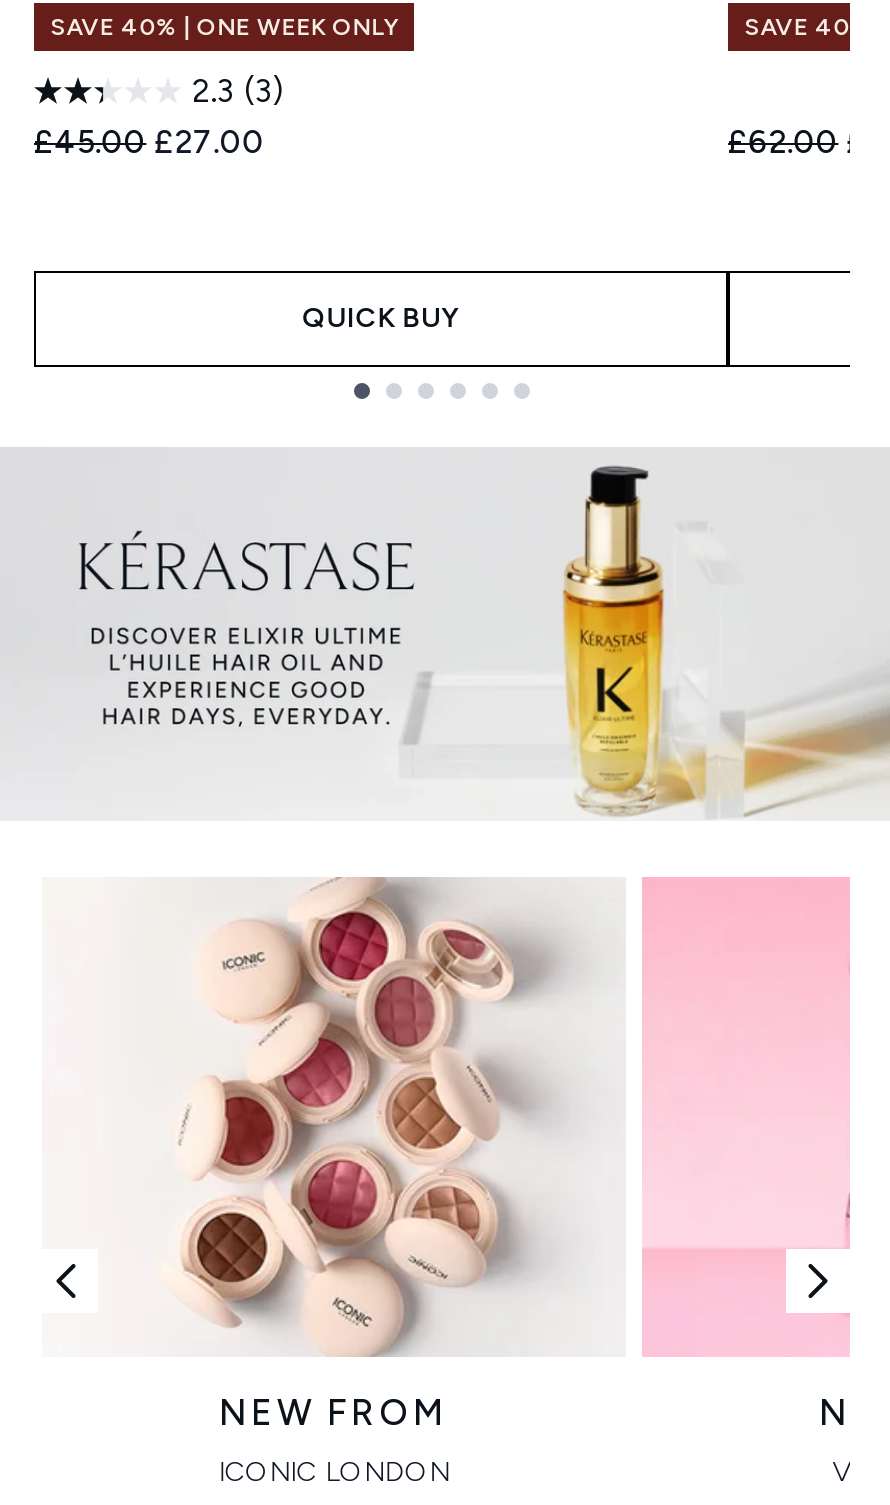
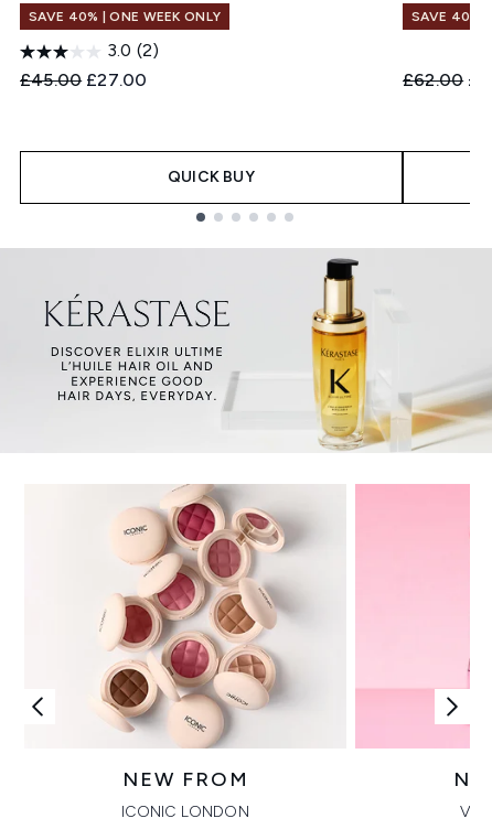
[192,72,284,110] 2.3 (3) -> [107,41,159,62] 3.0 (2)

